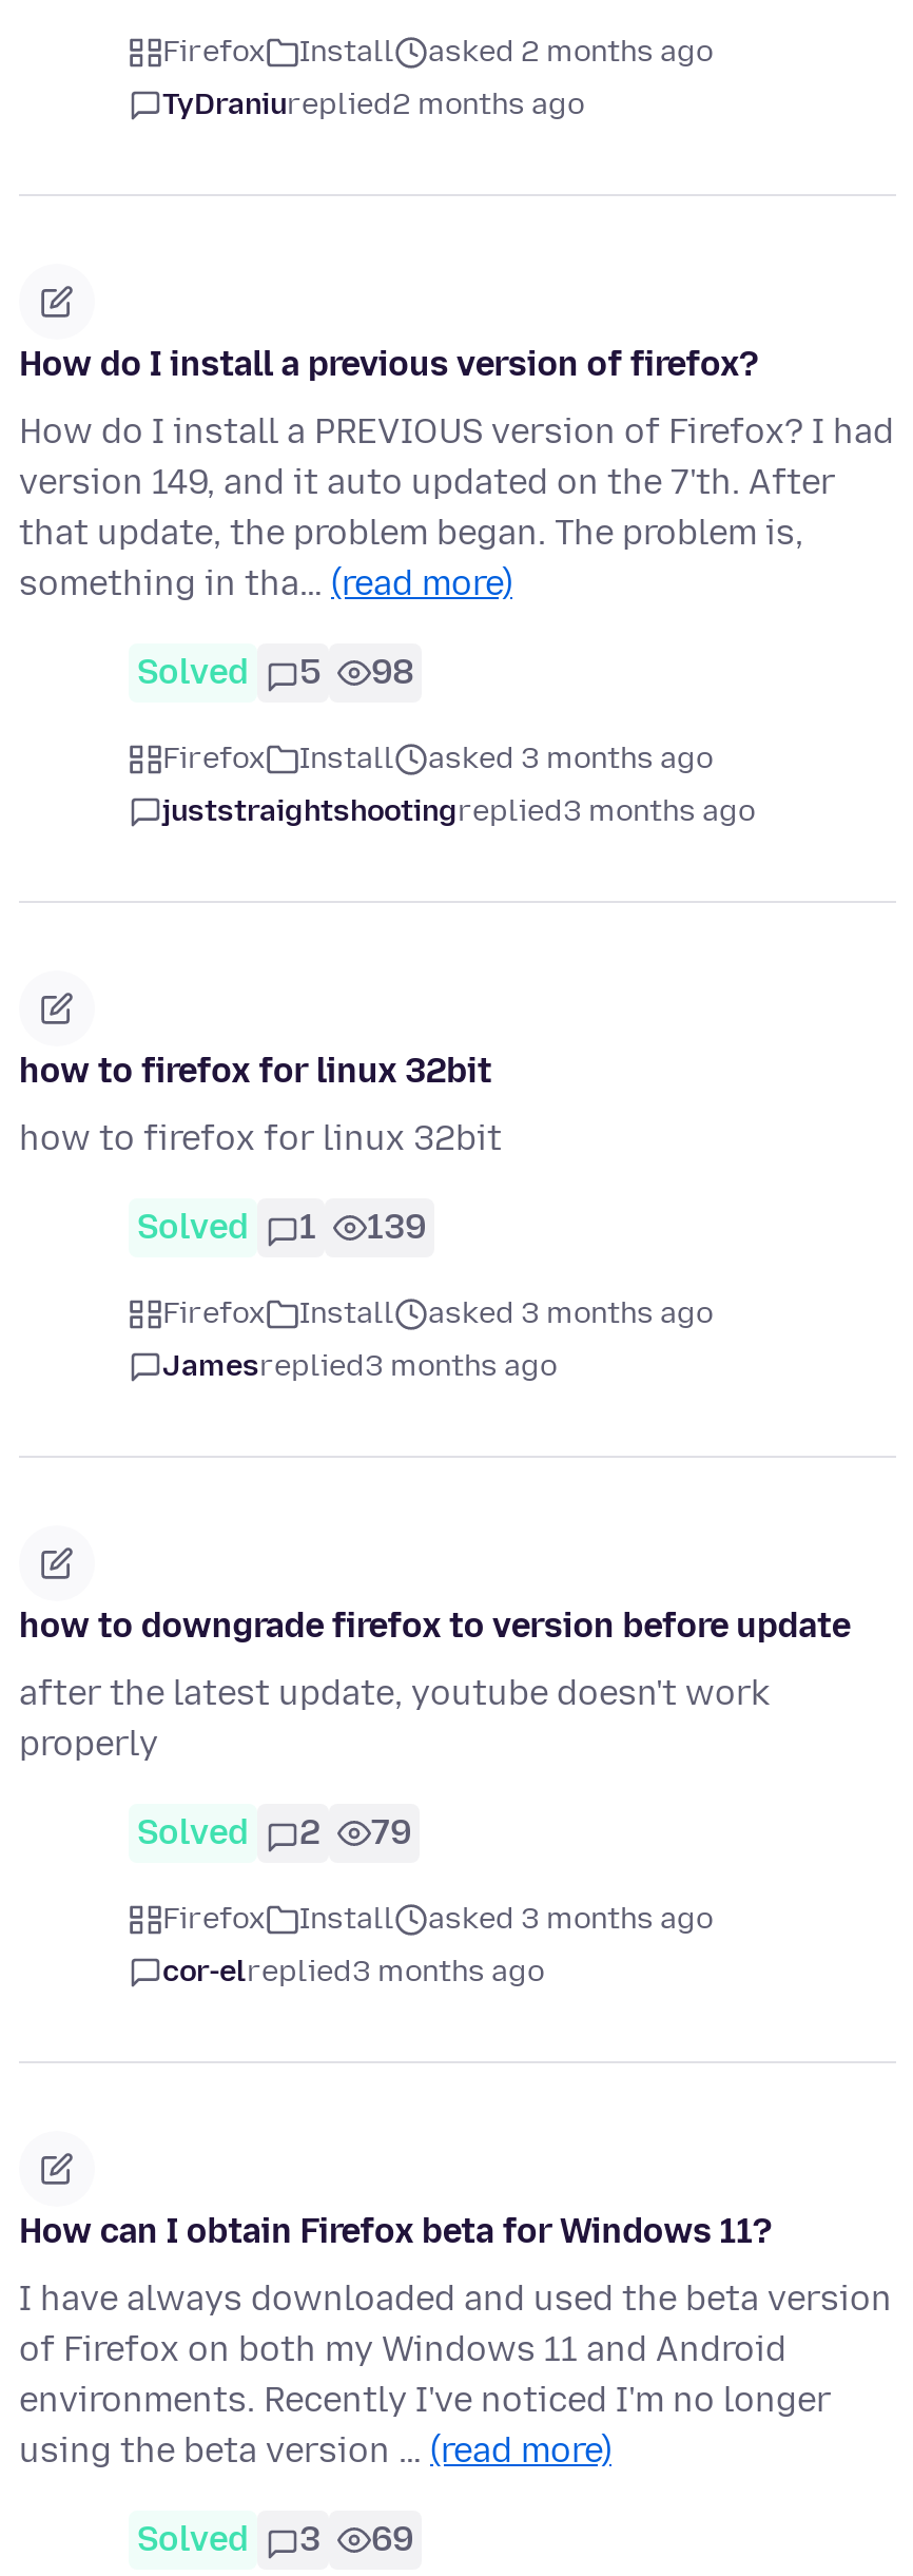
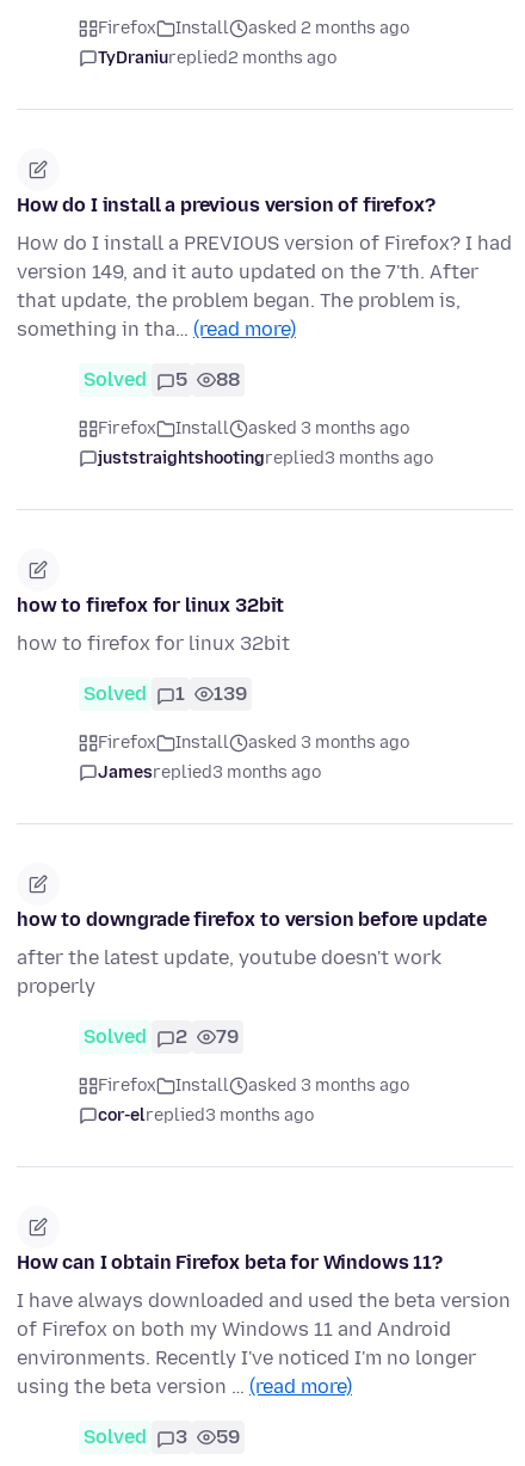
[137,653,413,693] Solved 5 98 -> [84,369,240,391] Solved 5 88
[137,2520,413,2560] Solved 3 69 -> [84,1426,240,1449] Solved 3 59

